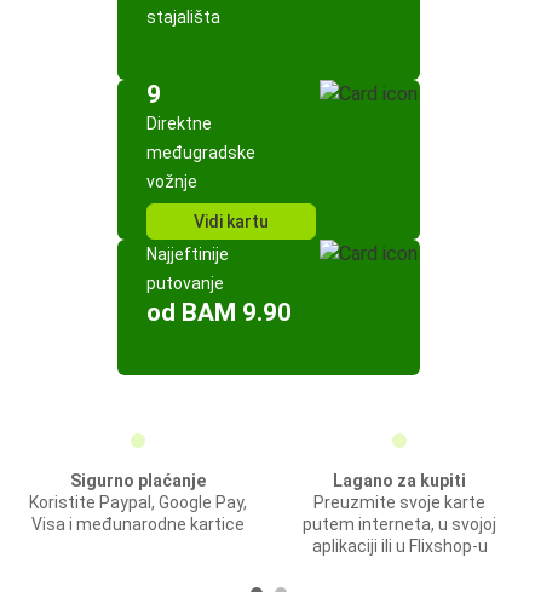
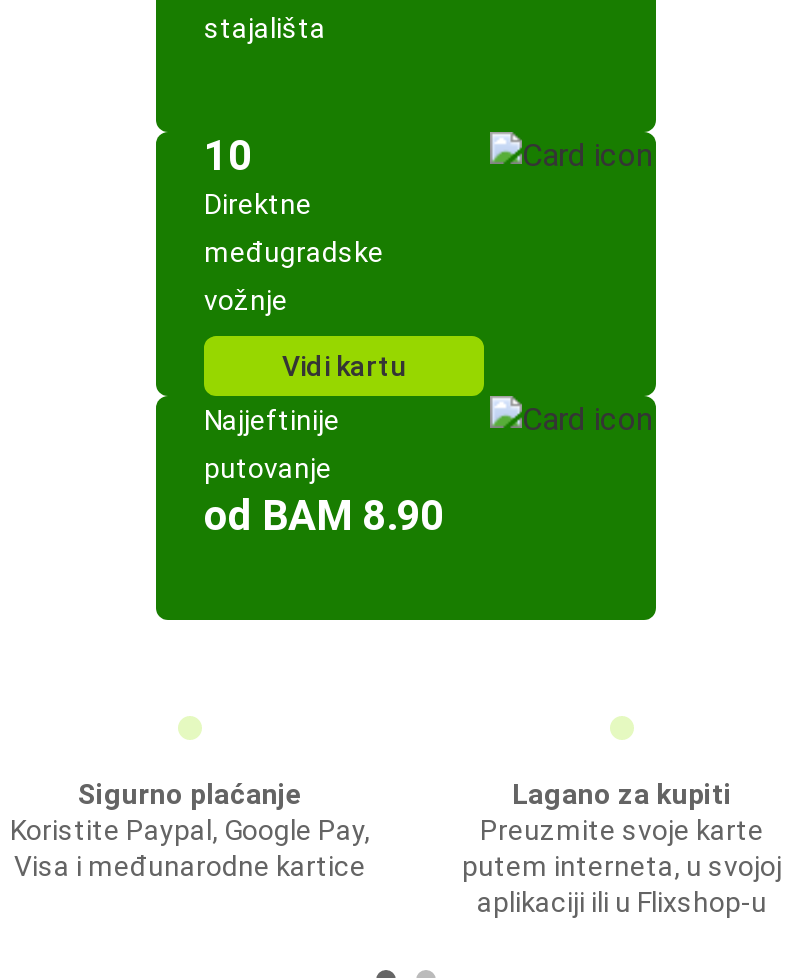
[146,80,161,109] 9 -> [204,132,252,180] 10
[146,298,292,327] od BAM 9.90 -> [204,492,444,540] od BAM 8.90

